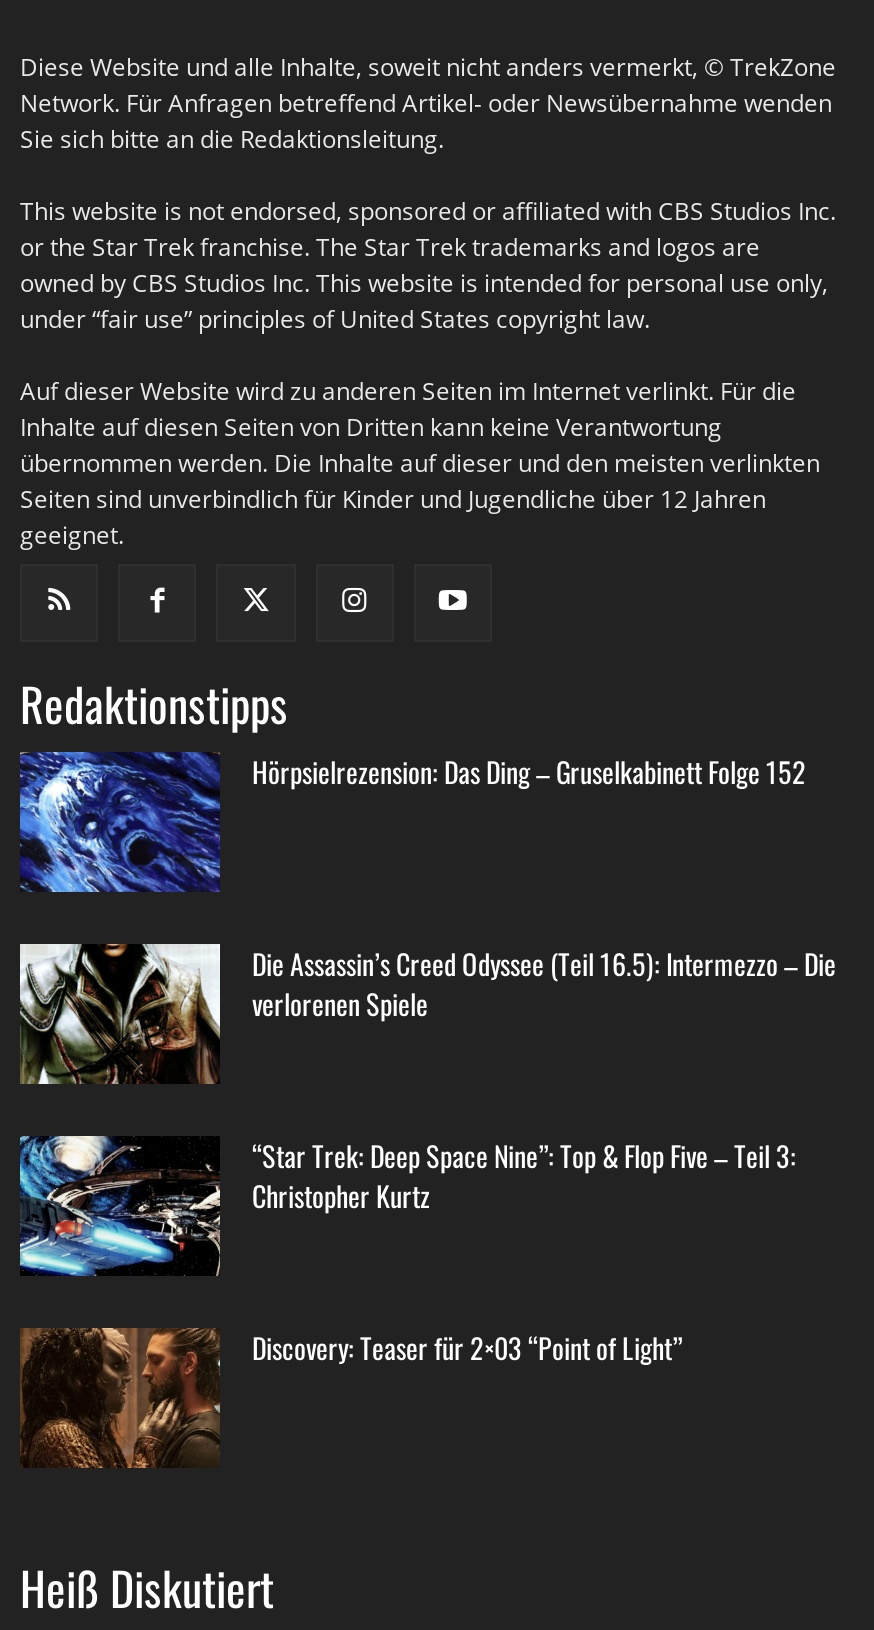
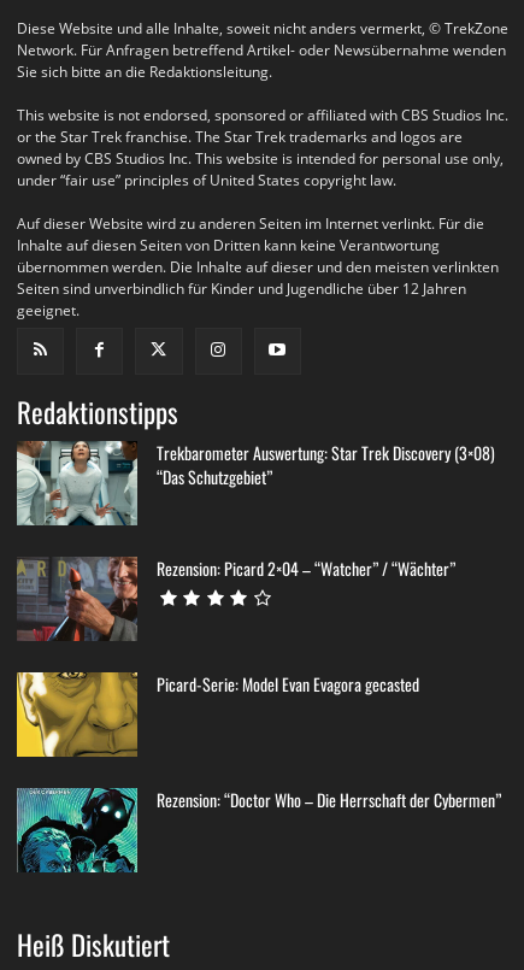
[18,750,806,894] [image] | Hörpsielrezension: Das Ding – Gruselkabinett Folge 152 -> [16,440,495,527] [image] | Trekbarometer Auswertung: Star Trek Discovery (3×08) | “Das Schutzgebiet”
[18,942,836,1086] [image] | Die Assassin’s Creed Odyssee (Teil 16.5): Intermezzo – Die | verlorenen Spiele -> [17,555,455,642] [image] | Rezension: Picard 2×04 – “Watcher” / “Wächter”
[18,1134,796,1278] [image] | “Star Trek: Deep Space Nine”: Top & Flop Five – Teil 3: | Christopher Kurtz -> [16,671,419,758] [image] | Picard-Serie: Model Evan Evagora gecasted
[20,1326,682,1470] [image] | Discovery: Teaser für 2×03 “Point of Light” -> [16,787,501,874] [image] | Rezension: “Doctor Who – Die Herrschaft der Cybermen”

